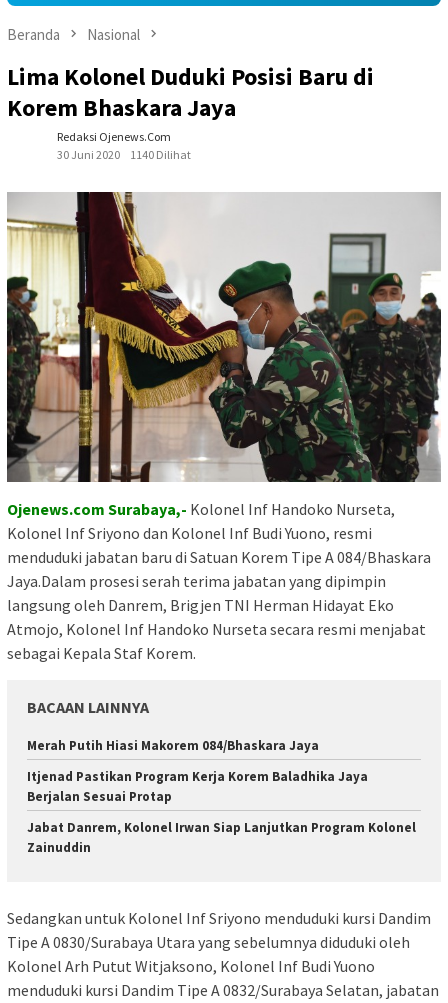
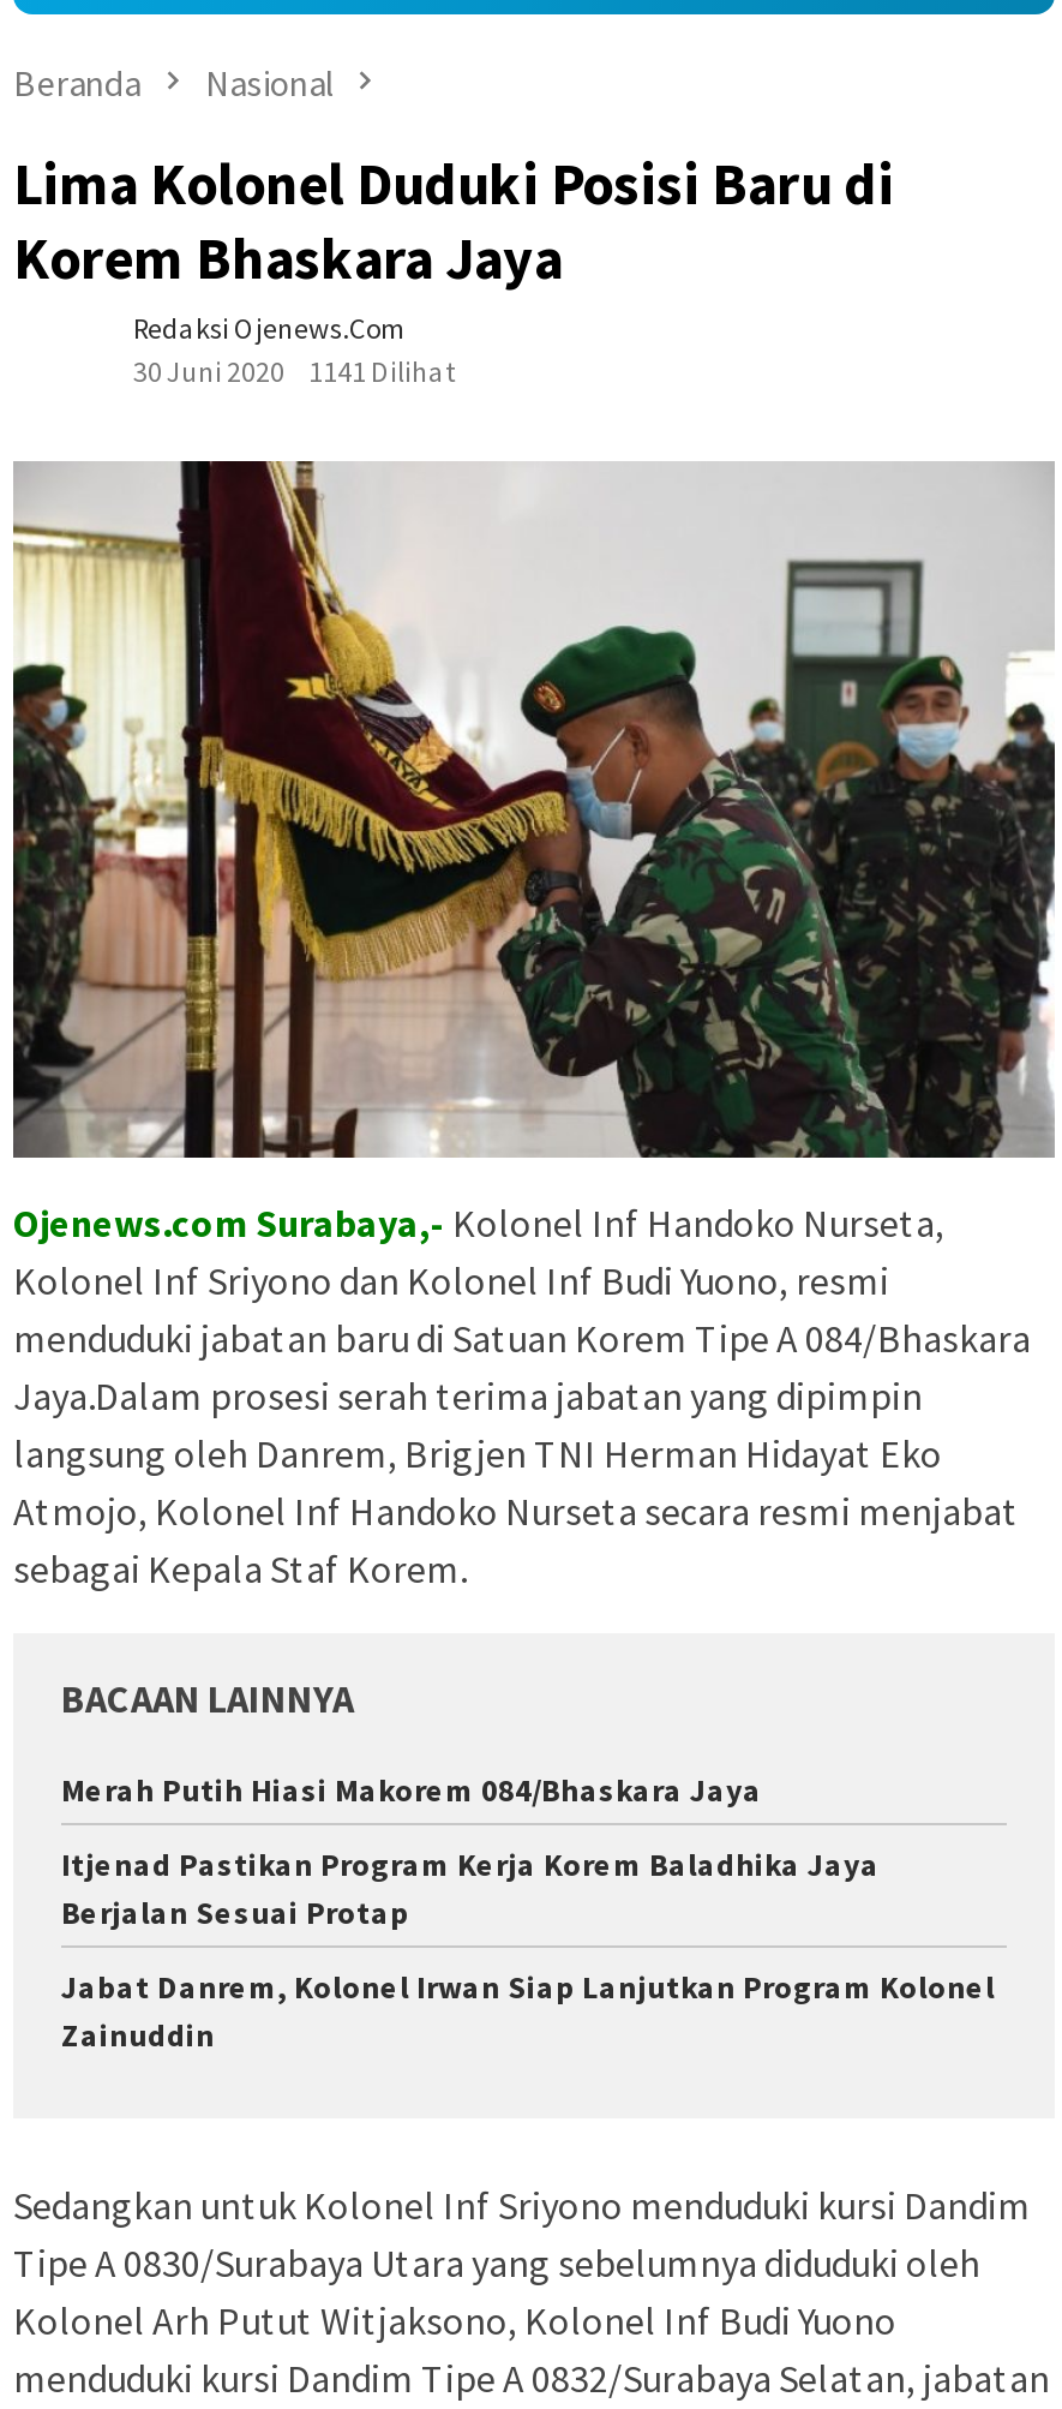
[57,147,191,162] 30 Juni 2020 1140 Dilihat -> [133,354,455,390] 30 Juni 2020 1141 Dilihat

